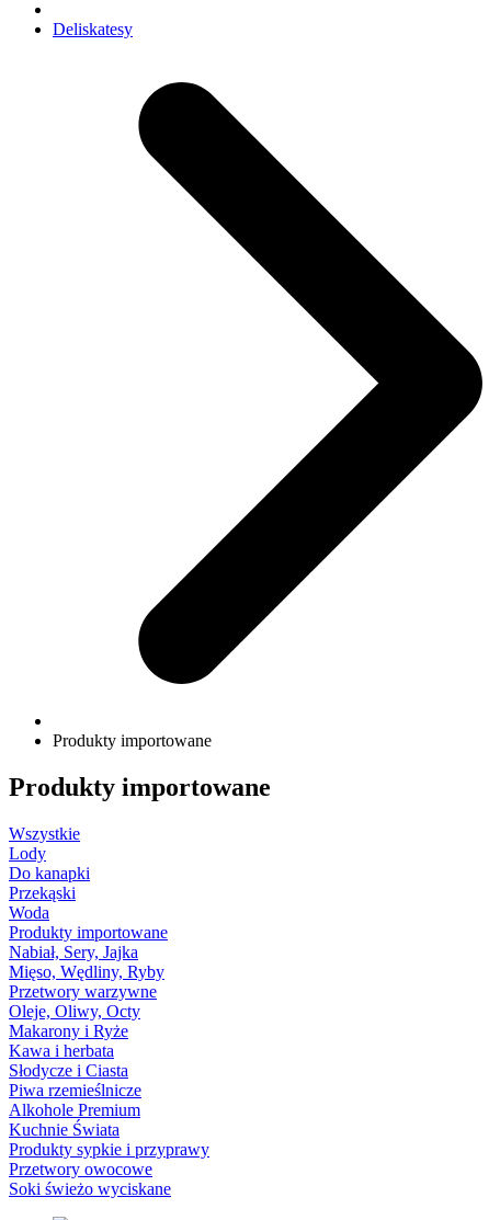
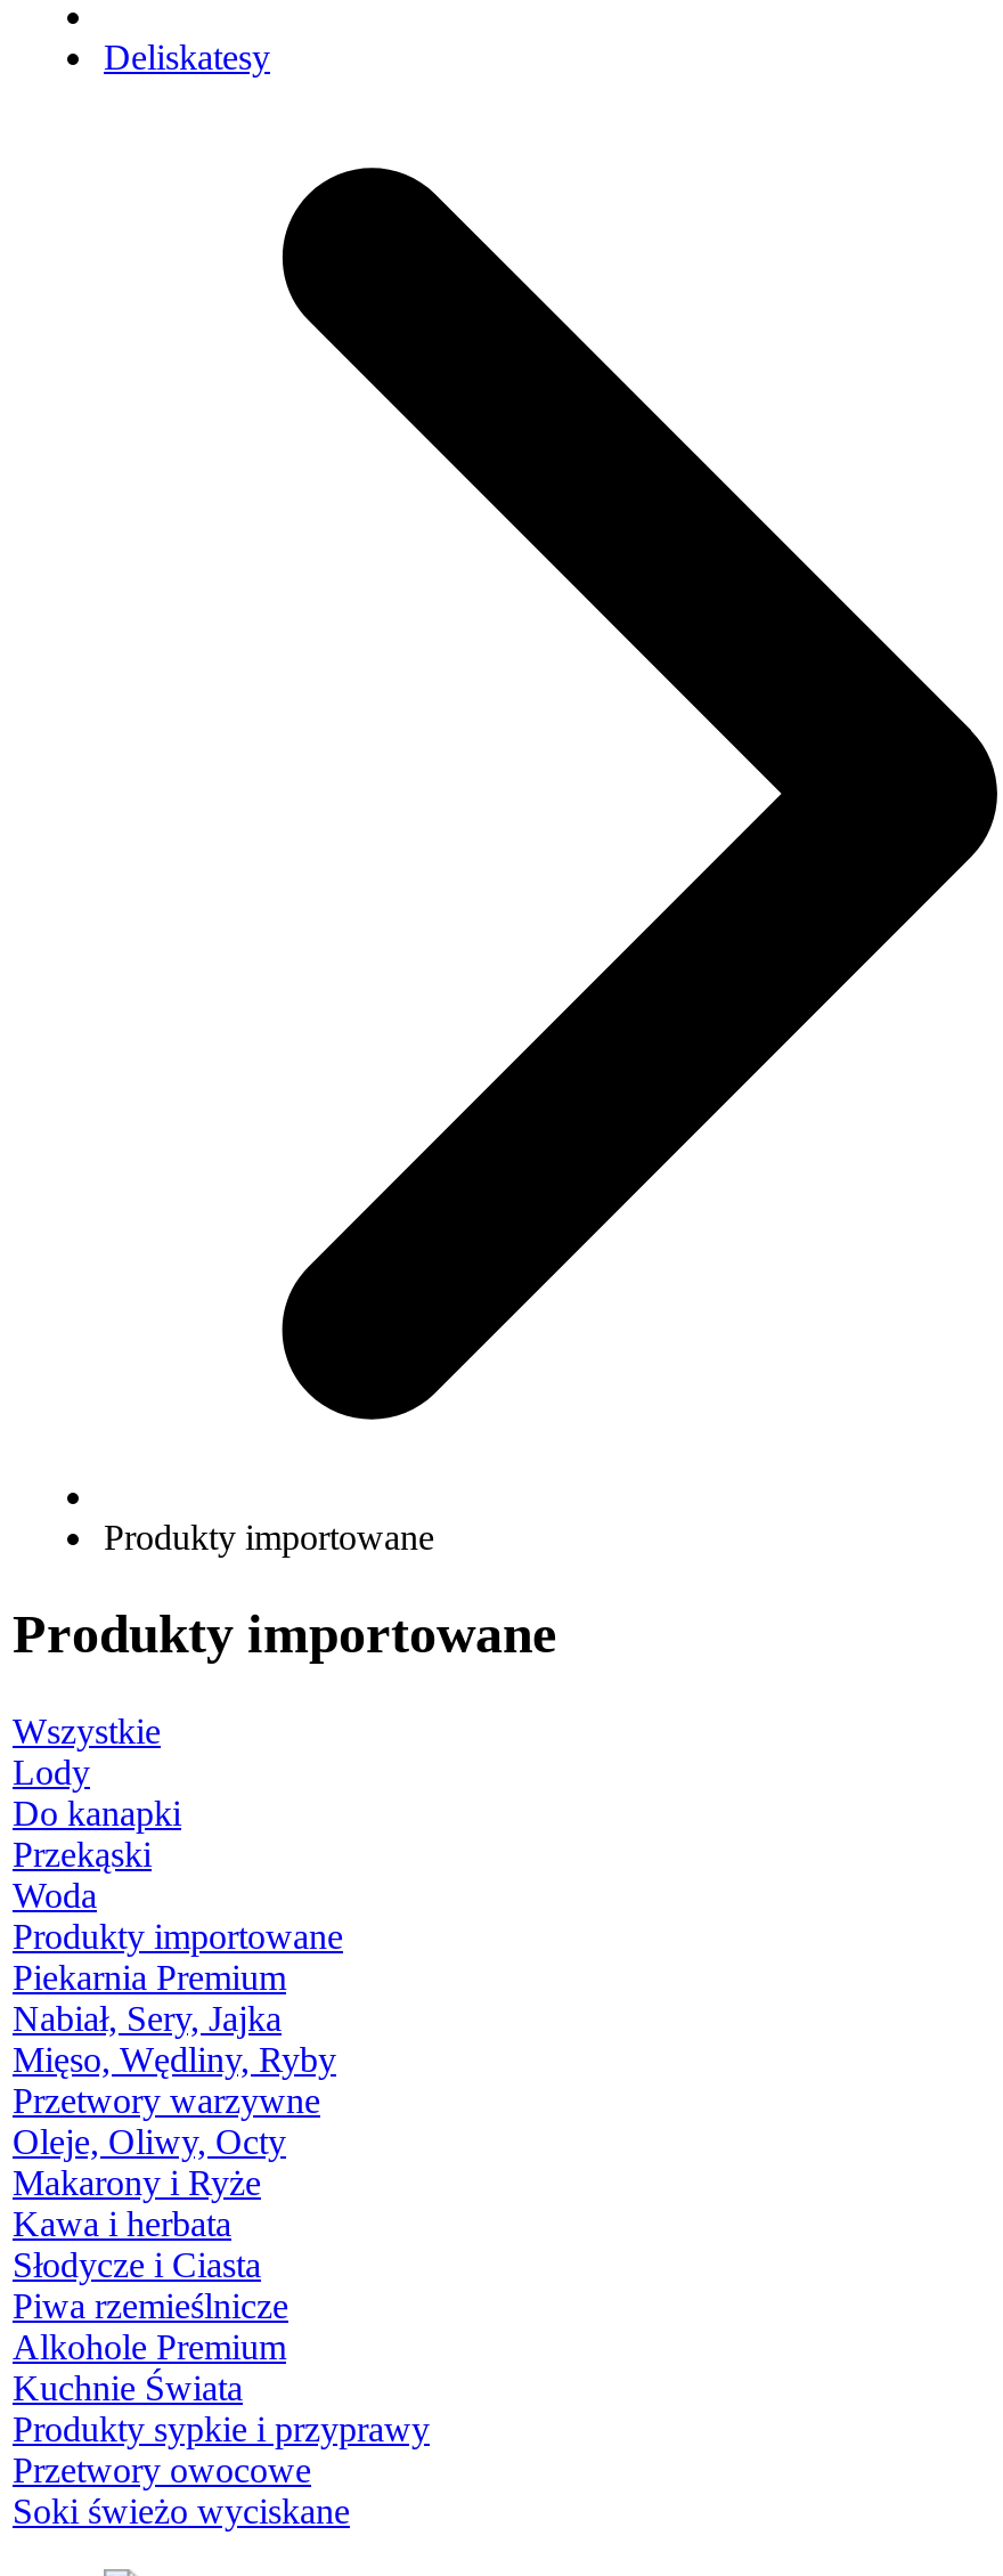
none -> [13,1957,286,1996] Piekarnia Premium

